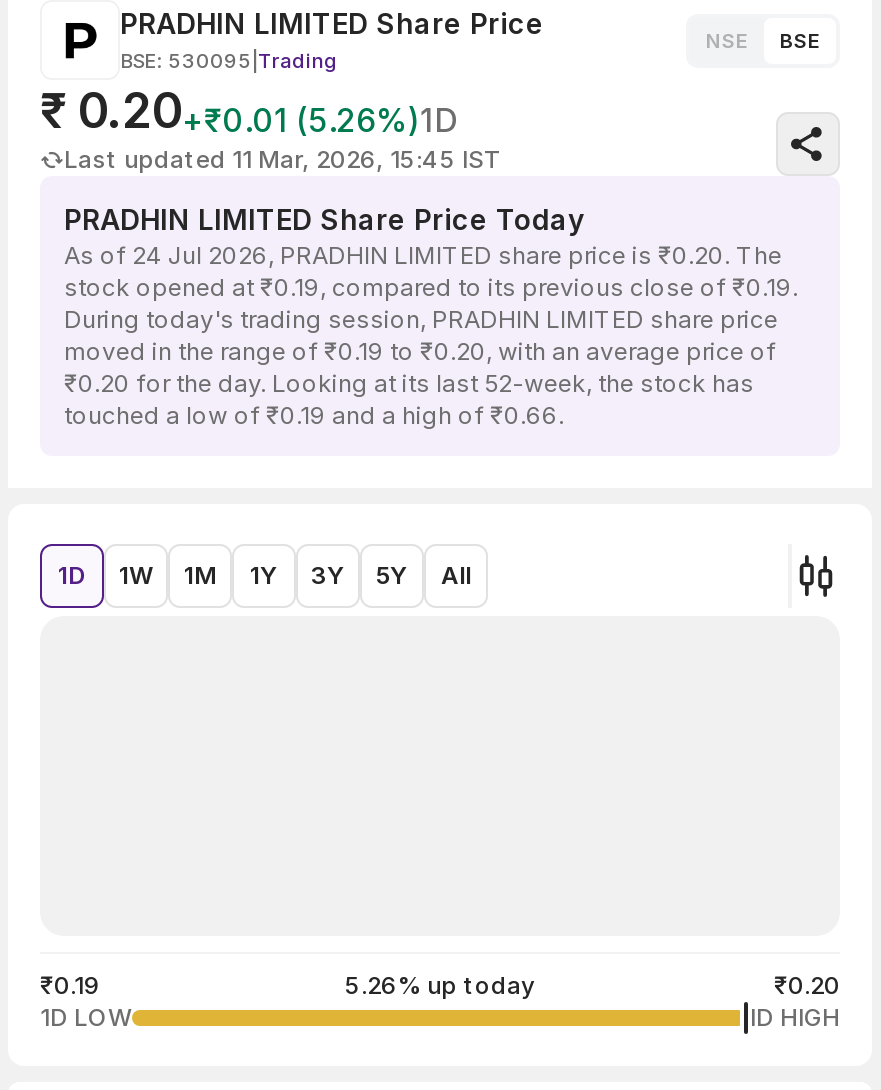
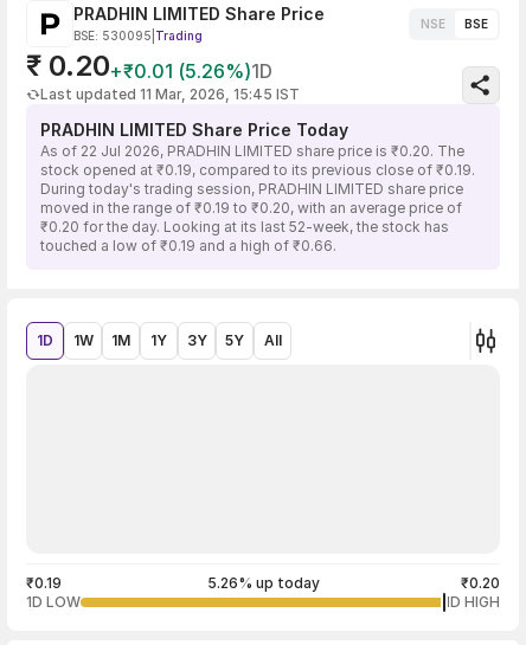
[64,240,782,270] As of 24 Jul 2026, PRADHIN LIMITED share price is ₹0.20. The -> [40,142,464,160] As of 22 Jul 2026, PRADHIN LIMITED share price is ₹0.20. The

